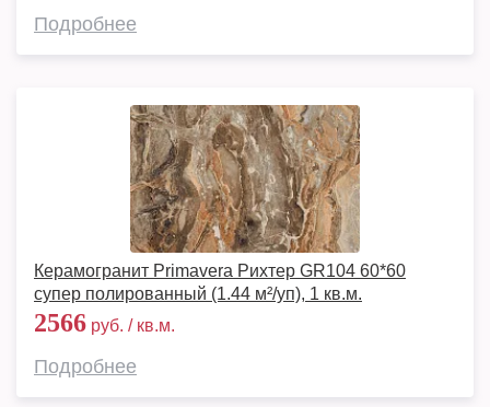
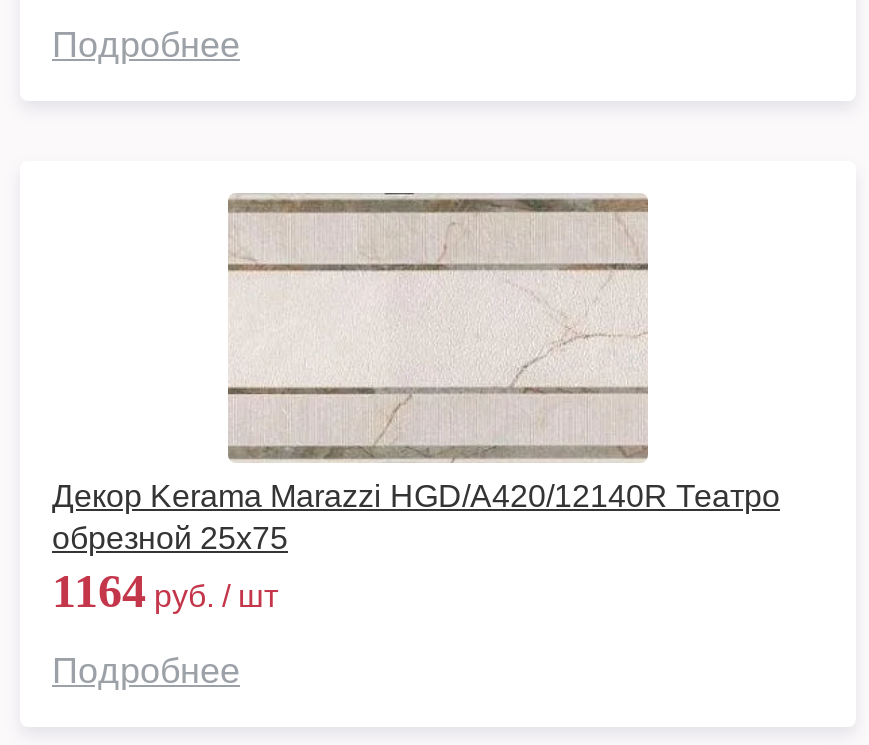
[34,104,406,337] [image] | Керамогранит Primavera Рихтер GR104 60*60 | супер полированный (1.44 м²/уп), 1 кв.м. | 2566 руб. / кв.м. -> [52,193,780,617] [image] | Декор Kerama Marazzi HGD/A420/12140R Театро | обрезной 25x75 | 1164 руб. / шт

